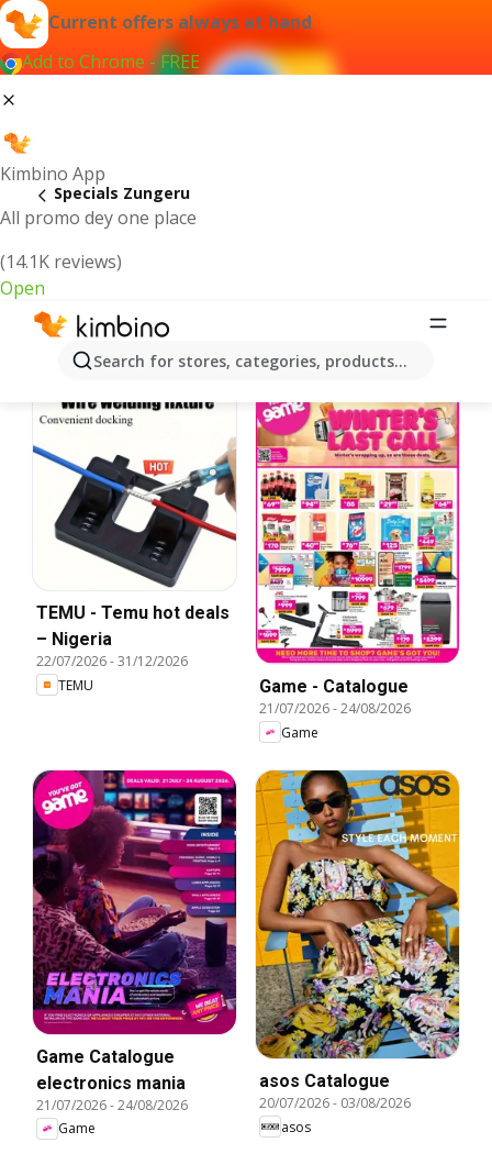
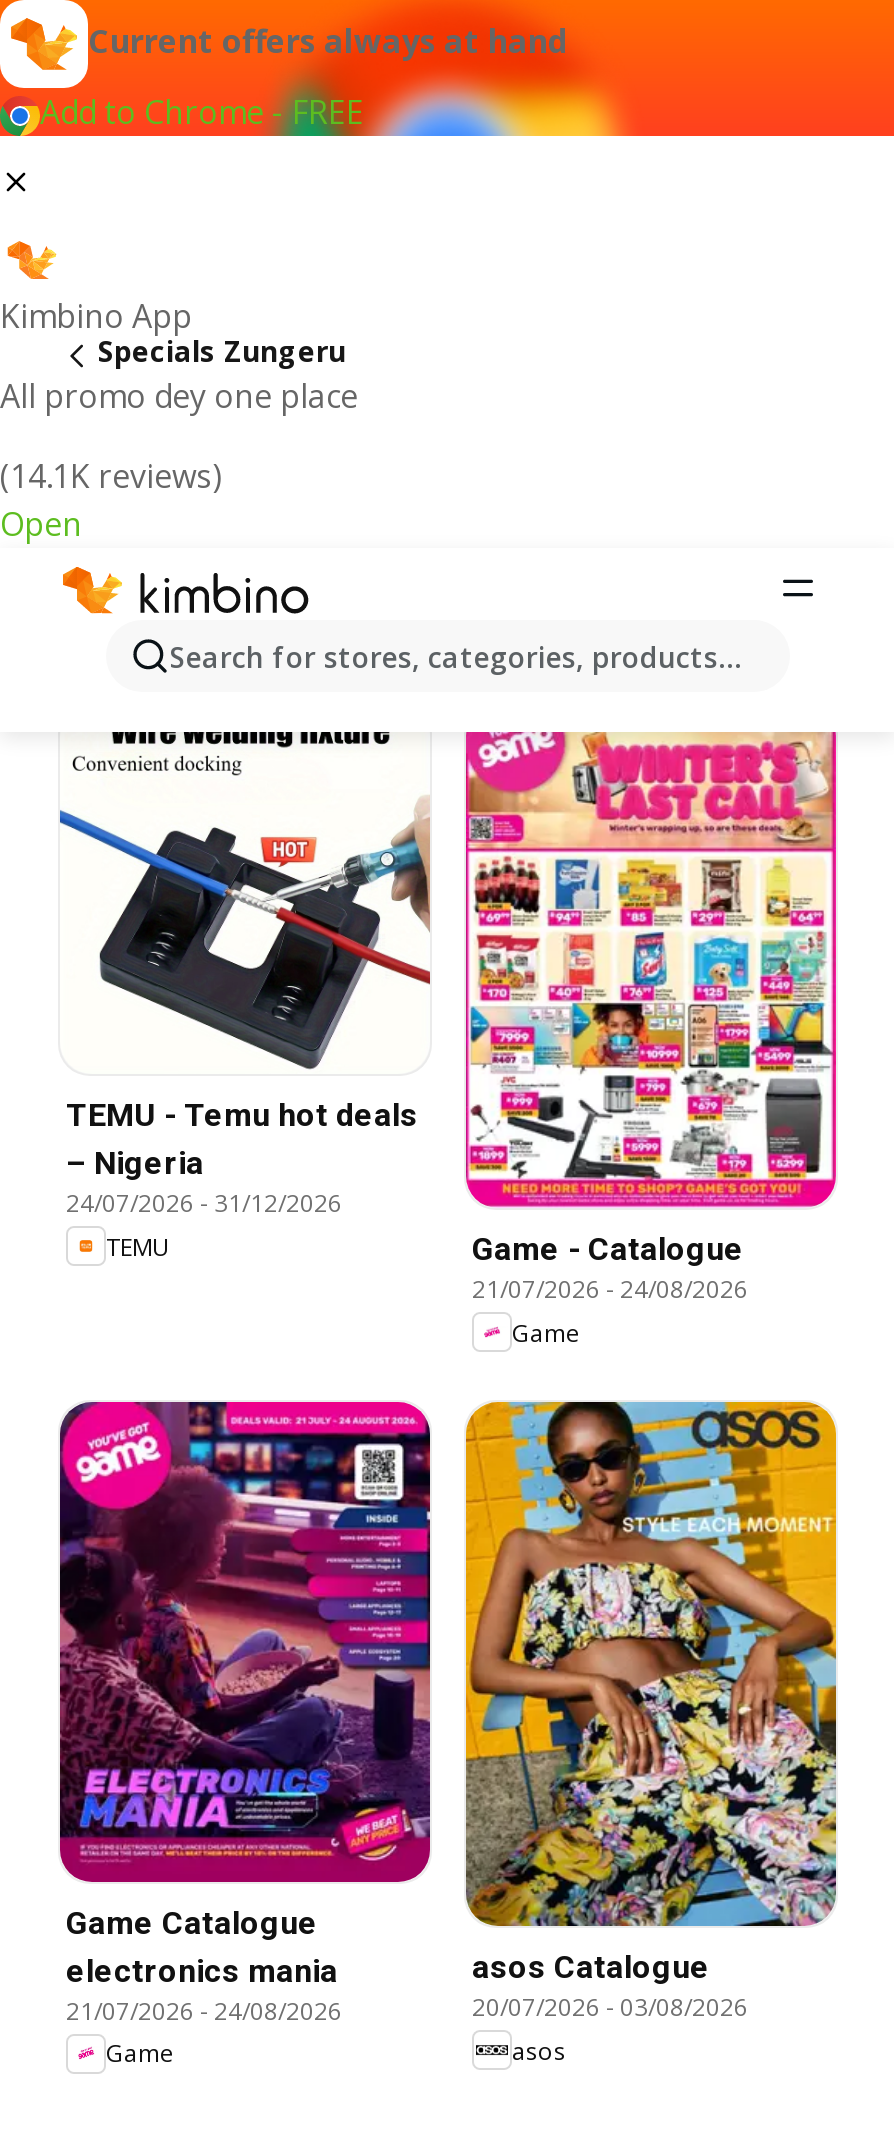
[36,652,188,670] 22/07/2026 - 31/12/2026 -> [66,1186,342,1220] 24/07/2026 - 31/12/2026

